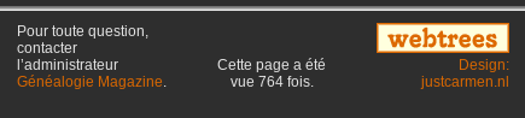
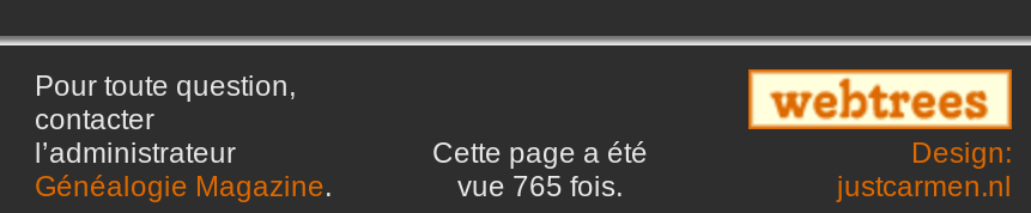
[230,73,313,90] vue 764 fois. -> [457,170,623,203] vue 765 fois.

